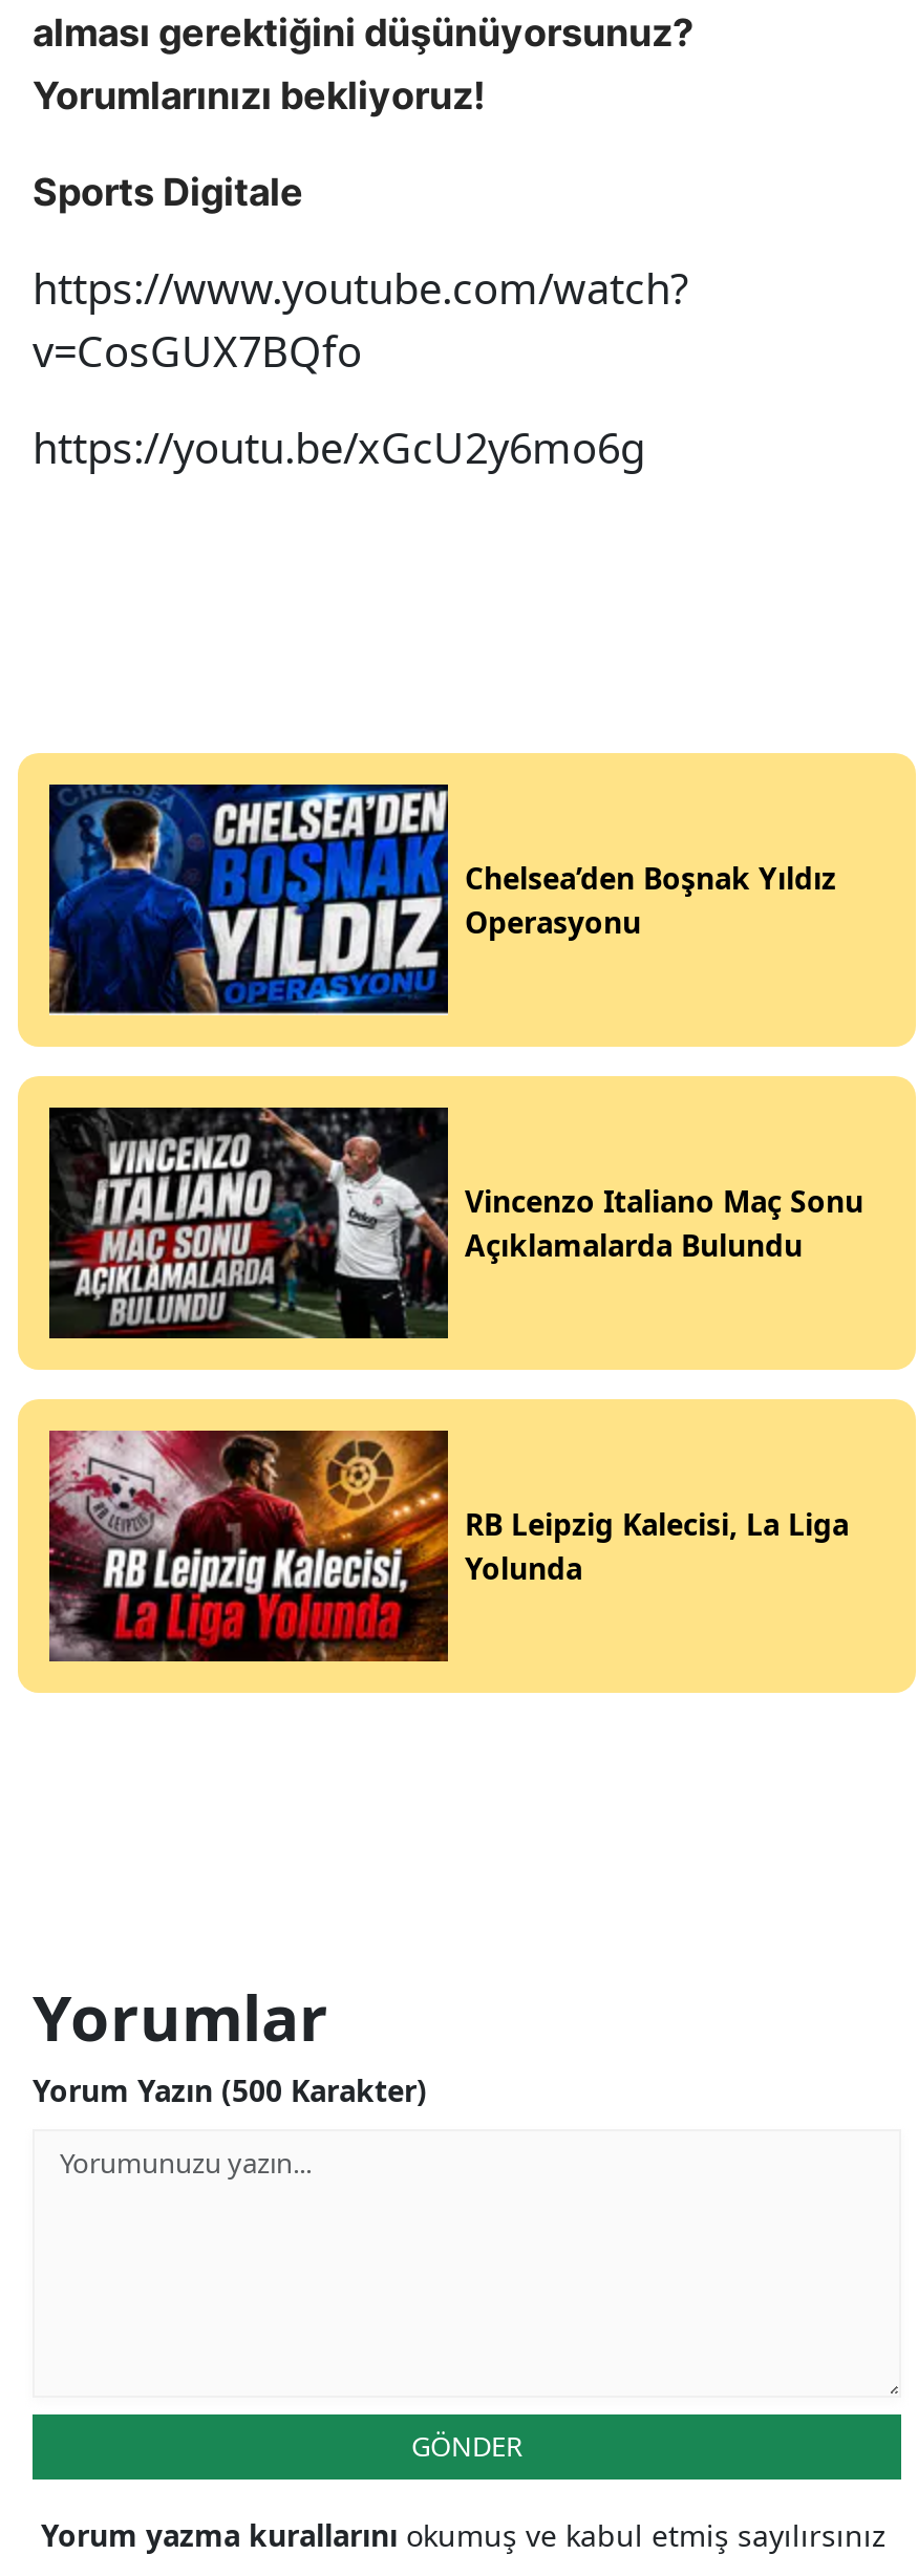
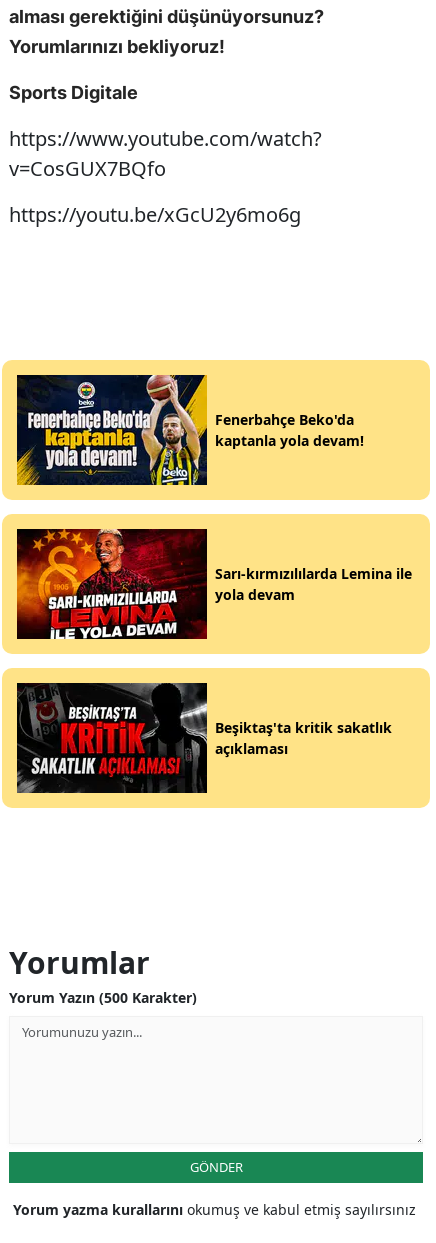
[47,782,836,1015] [image] | Chelsea’den Boşnak Yıldız | Operasyonu -> [16,374,364,486] [image] | Fenerbahçe Beko'da | kaptanla yola devam!
[47,1105,863,1340] [image] | Vincenzo Italiano Maç Sonu | Açıklamalarda Bulundu -> [16,528,412,640] [image] | Sarı-kırmızılılarda Lemina ile | yola devam
[47,1429,849,1663] [image] | RB Leipzig Kalecisi, La Liga | Yolunda -> [16,682,392,794] [image] | Beşiktaş'ta kritik sakatlık | açıklaması

